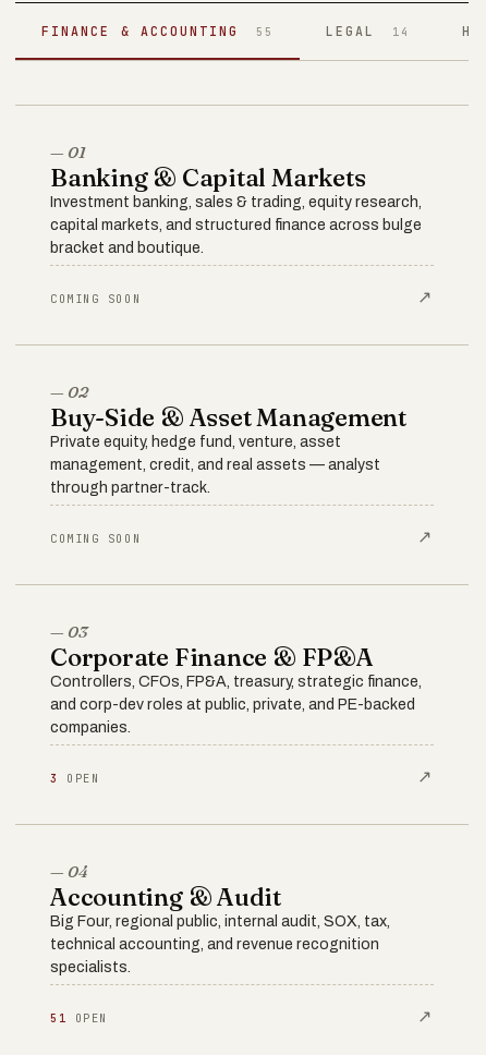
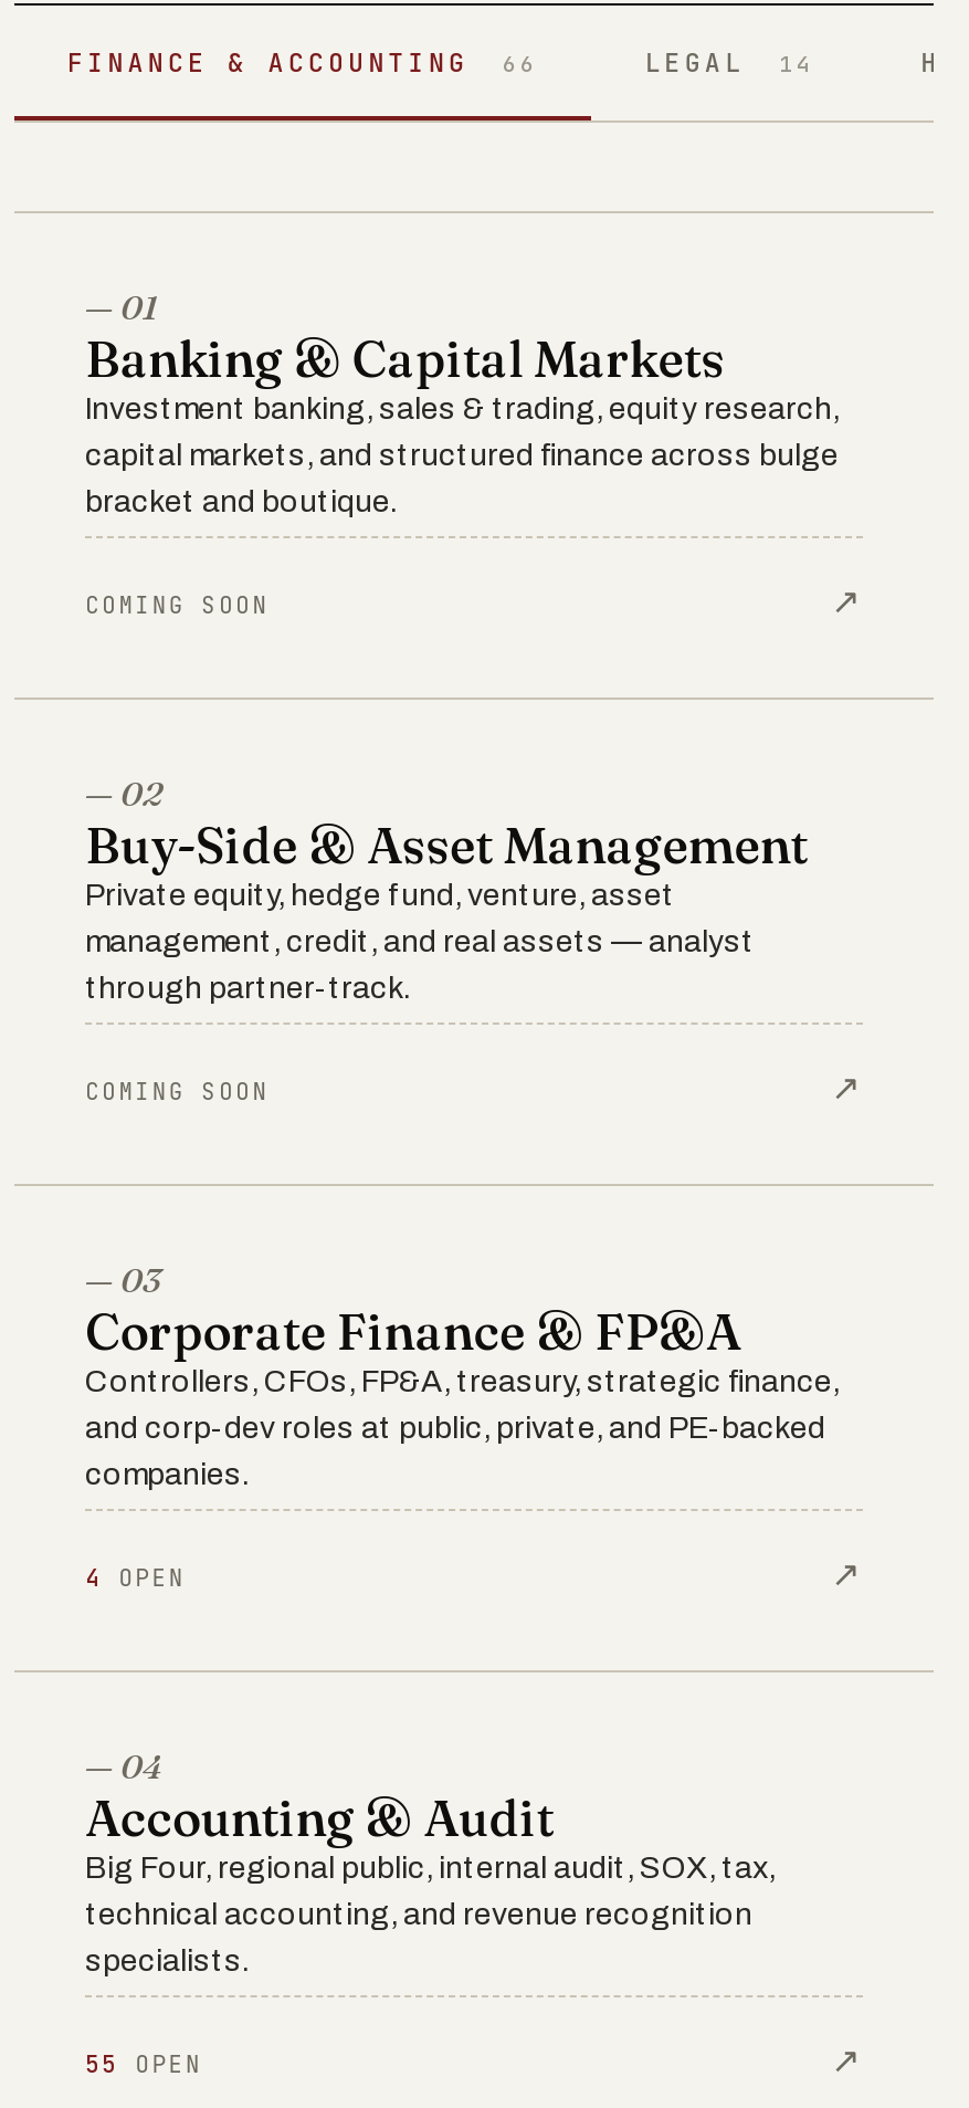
[41,22,274,39] FINANCE & ACCOUNTING 55 -> [67,44,538,77] FINANCE & ACCOUNTING 66
[50,771,100,786] 3 OPEN -> [85,1562,185,1593] 4 OPEN
[50,1010,108,1026] 51 OPEN -> [85,2049,202,2079] 55 OPEN

